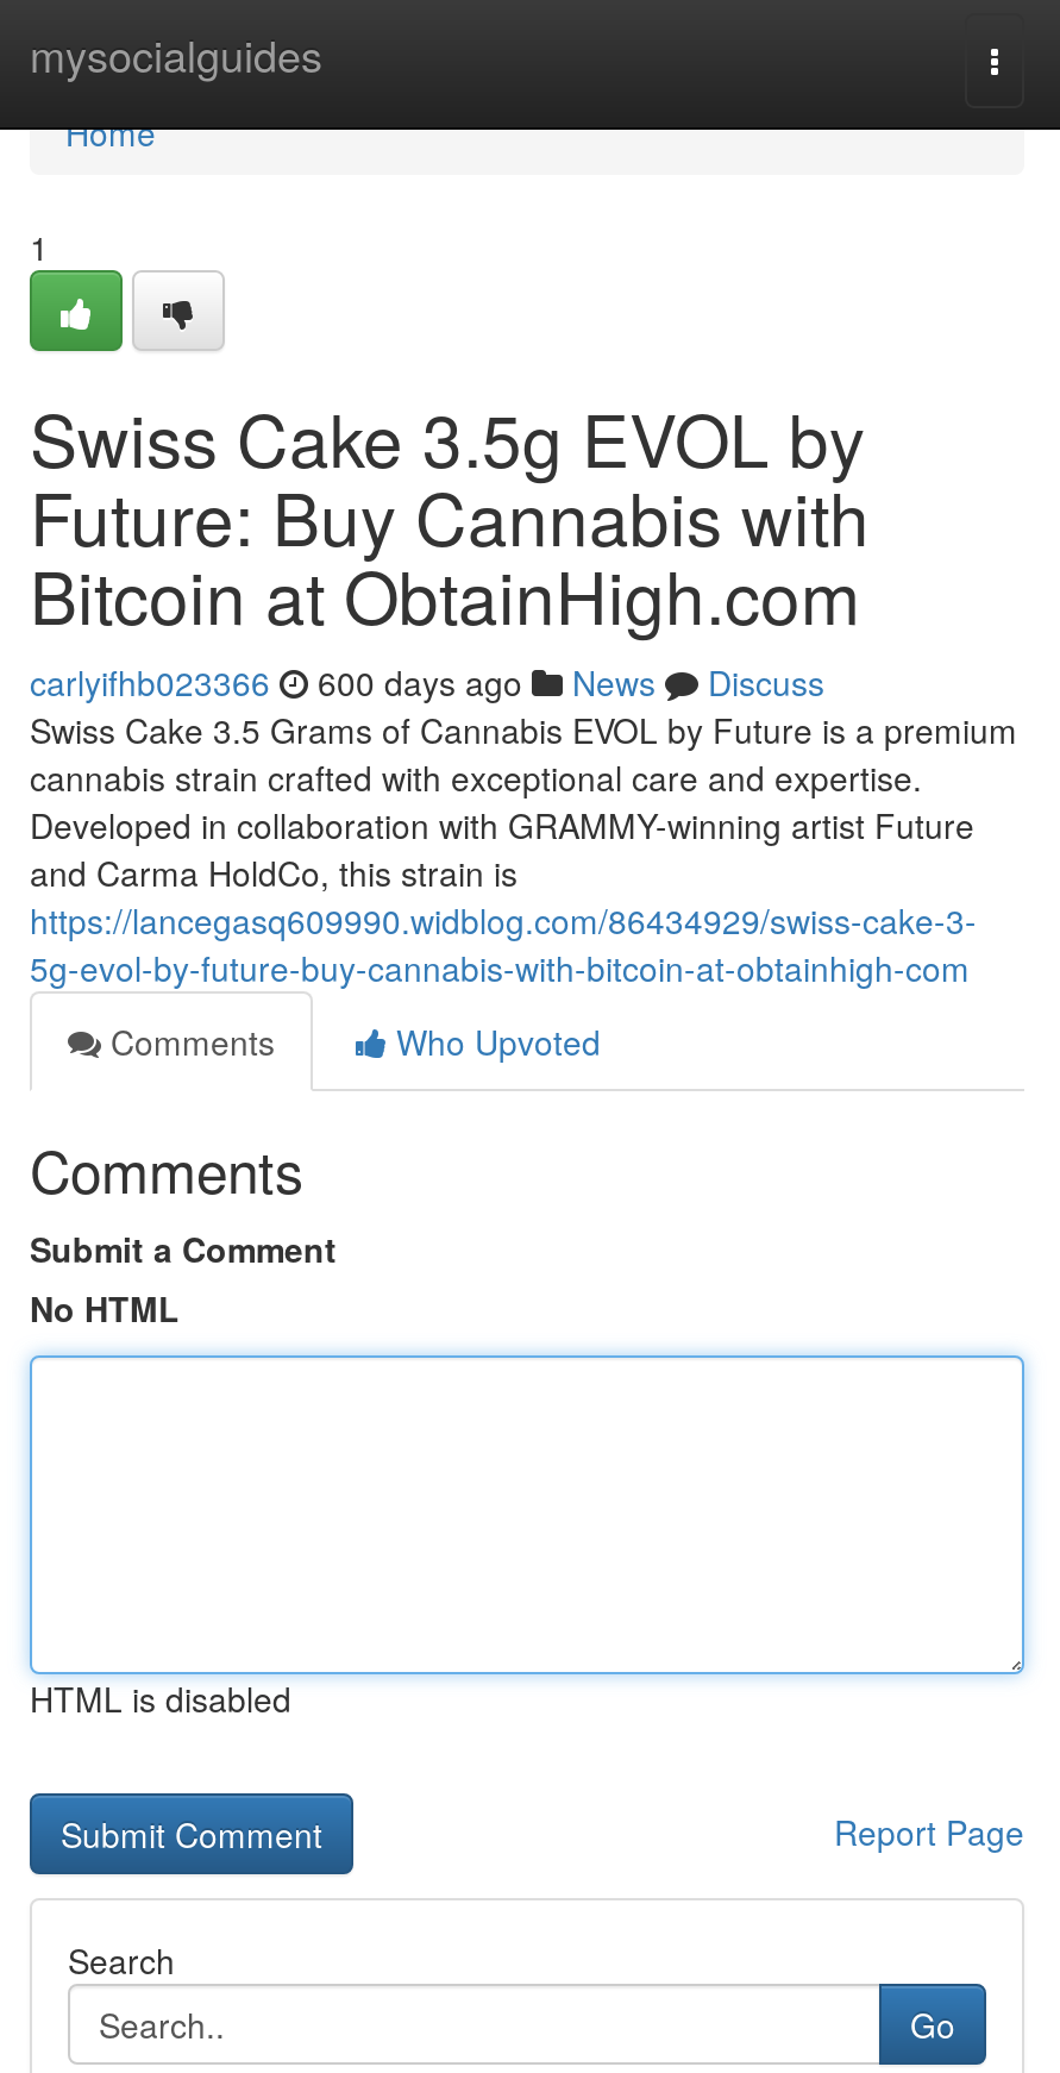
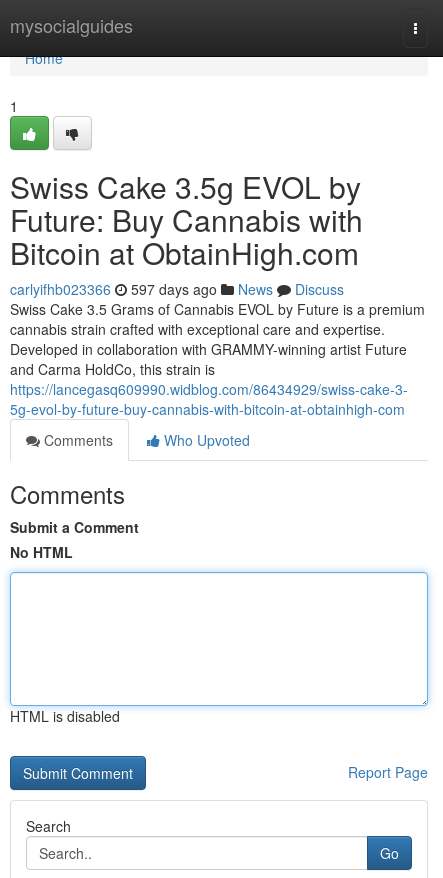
[30,658,824,706] carlyifhb023366 600 days ago News Discuss -> [10,279,344,299] carlyifhb023366 597 days ago News Discuss

